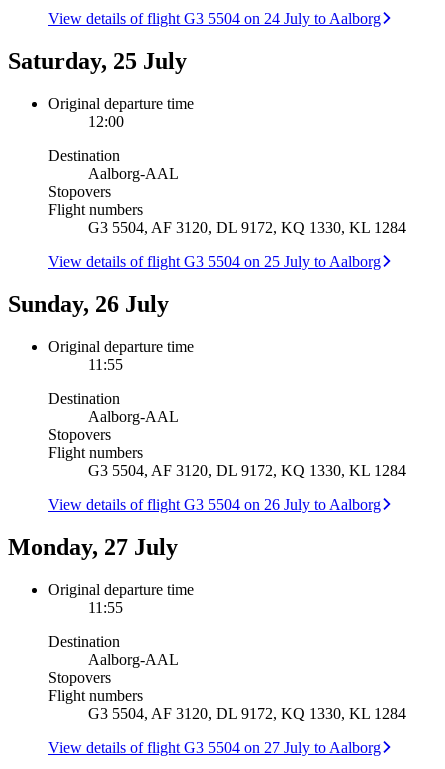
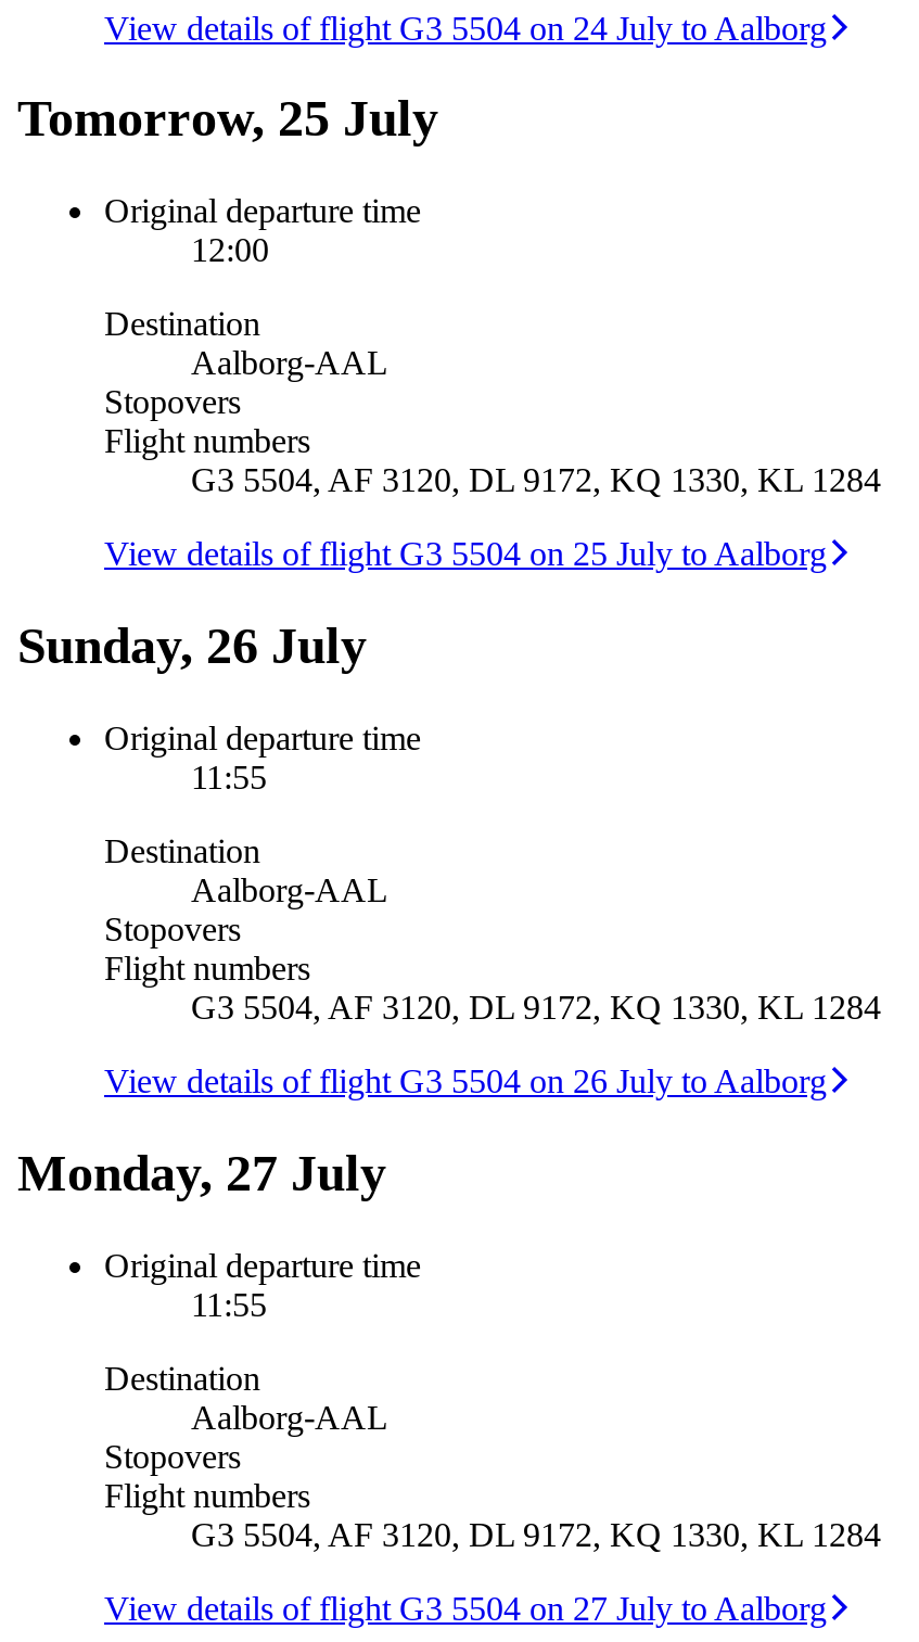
[8,48,187,74] Saturday, 25 July -> [17,91,438,148] Tomorrow, 25 July

